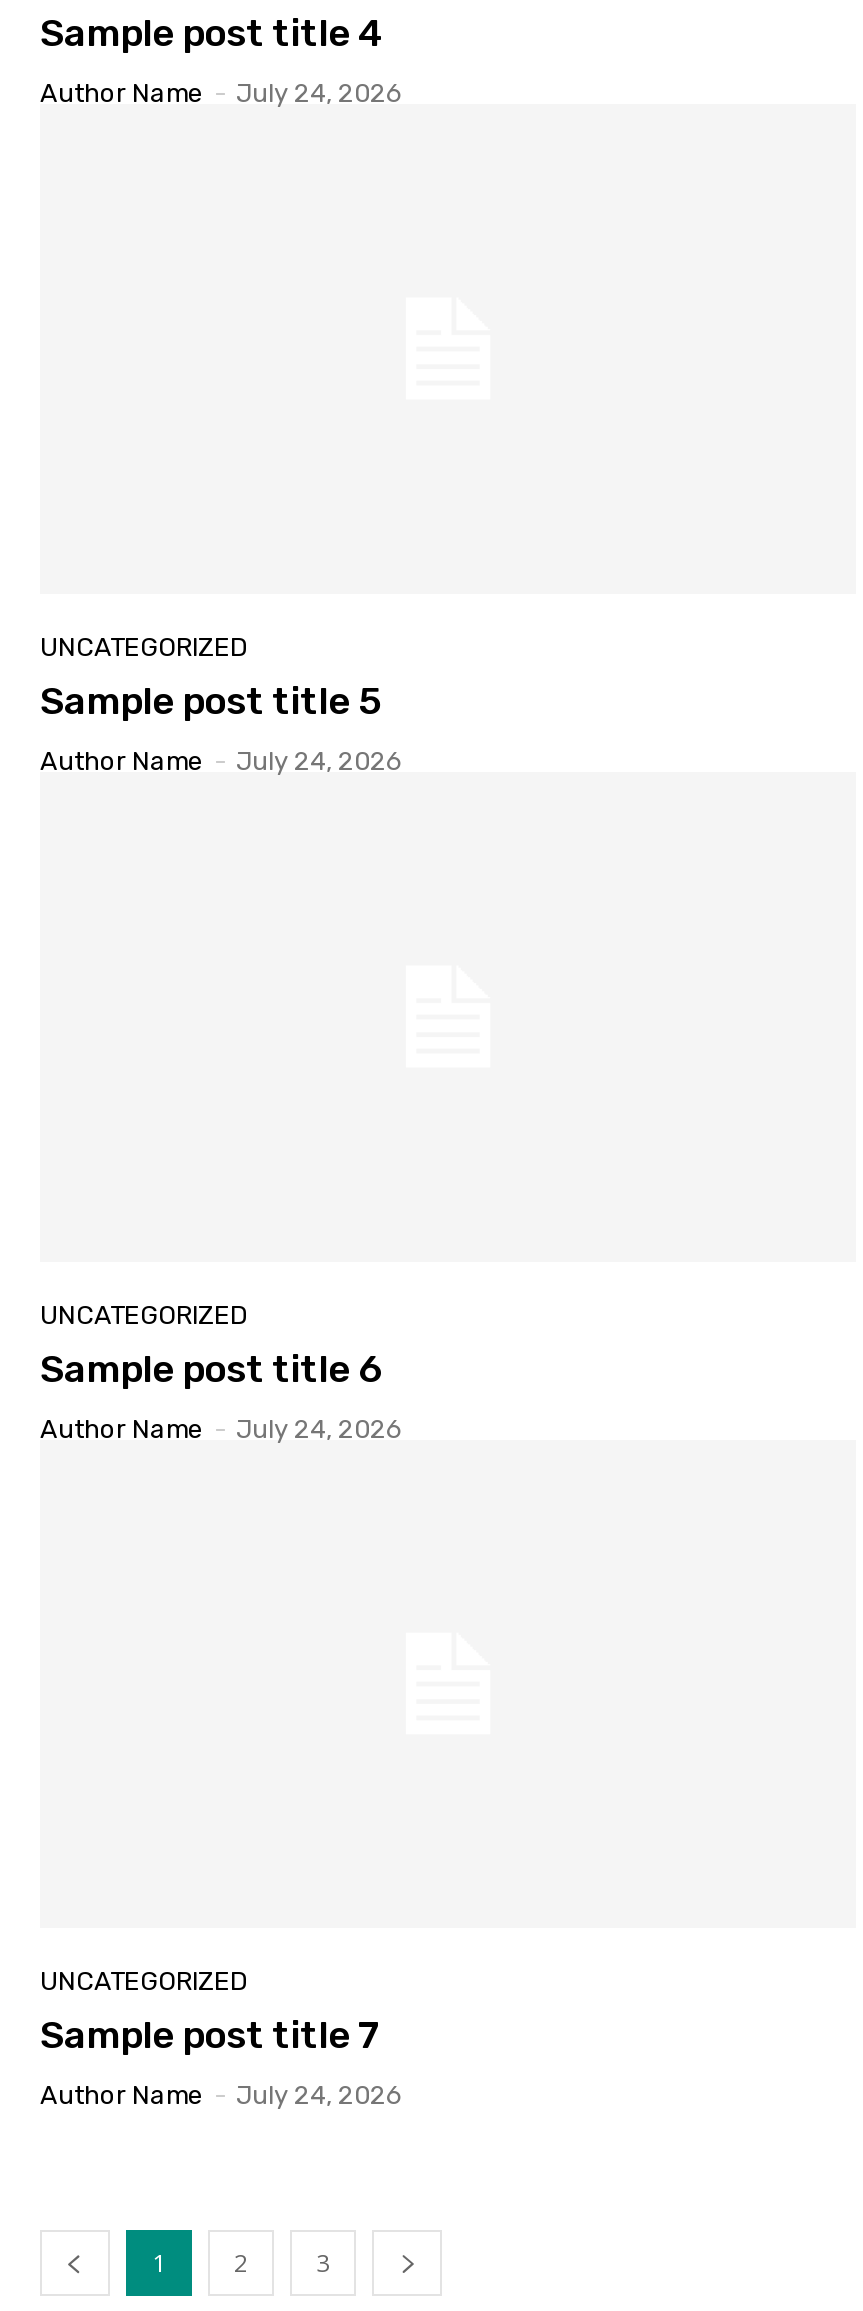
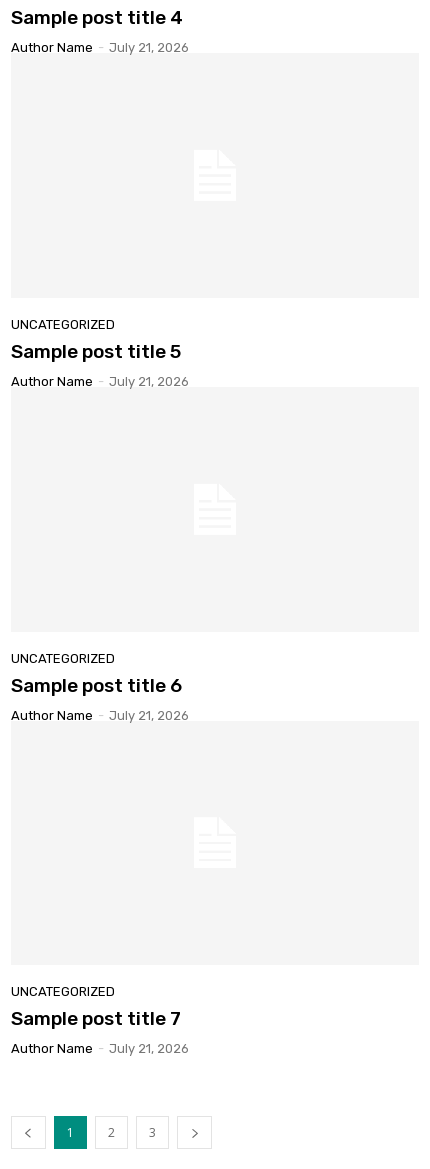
[40,78,402,108] Author Name - July 24, 2026 -> [11,40,189,55] Author Name - July 21, 2026
[40,746,402,776] Author Name - July 24, 2026 -> [11,374,189,389] Author Name - July 21, 2026
[40,1413,402,1443] Author Name - July 24, 2026 -> [11,708,189,723] Author Name - July 21, 2026
[40,2081,402,2111] Author Name - July 24, 2026 -> [11,1041,189,1056] Author Name - July 21, 2026

